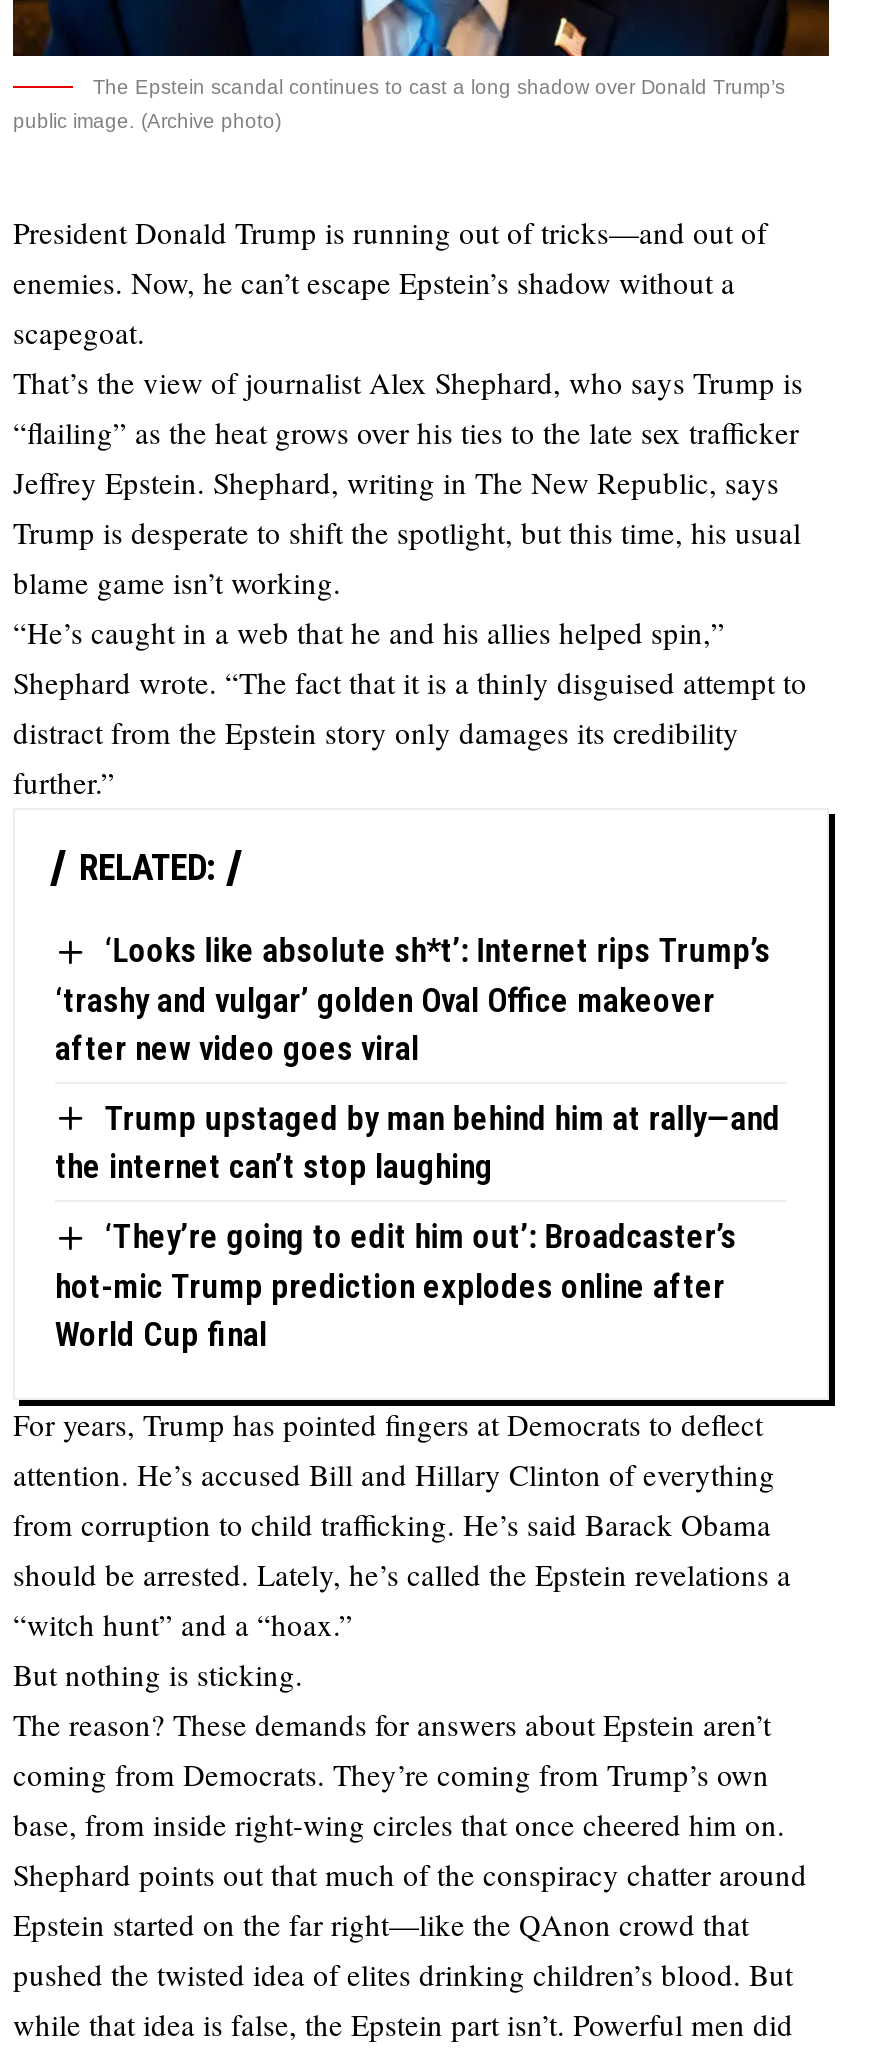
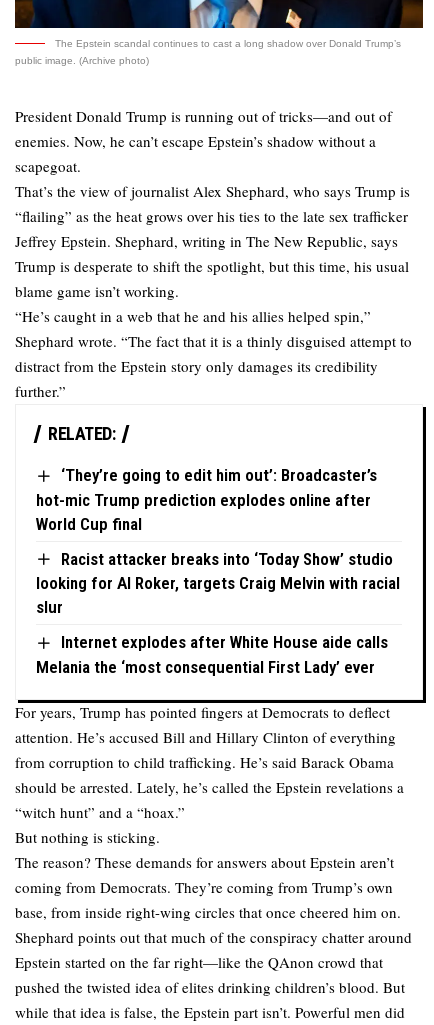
[55,930,780,1187] ‘Looks like absolute sh*t’: Internet rips Trump’s | ‘trashy and vulgar’ golden Oval Office makeover | after new video goes viral | Trump upstaged by man behind him at rally—and | the internet can’t stop laughing -> none
moved [55,1217,736,1354] -> [36,465,377,534]: ‘They’re going to edit him out’: Broadcaster’s | hot-mic Trump prediction explodes online after | World Cup final
none -> [36,549,400,677] Racist attacker breaks into ‘Today Show’ studio | looking for Al Roker, targets Craig Melvin with racial | slur | Internet explodes after White House aide calls | Melania the ‘most consequential First Lady’ ever

